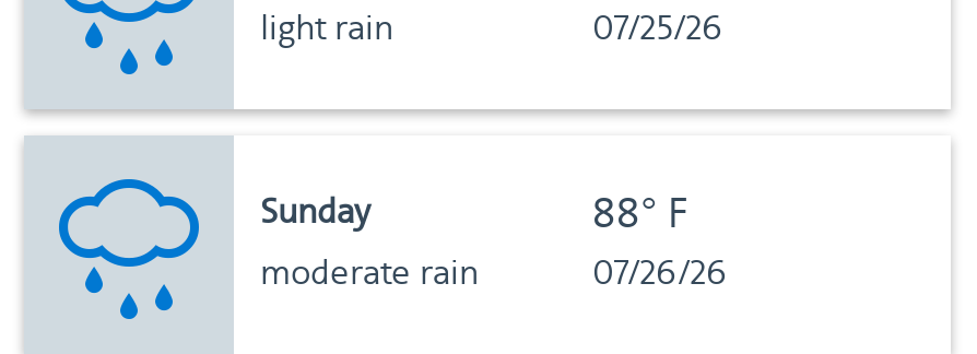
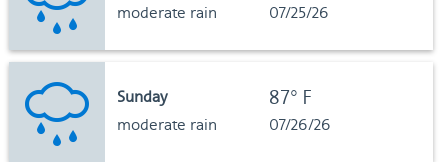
[260,8,393,50] light rain -> [117,4,217,23] moderate rain
[592,187,688,240] 88°F -> [269,86,312,110] 87°F

